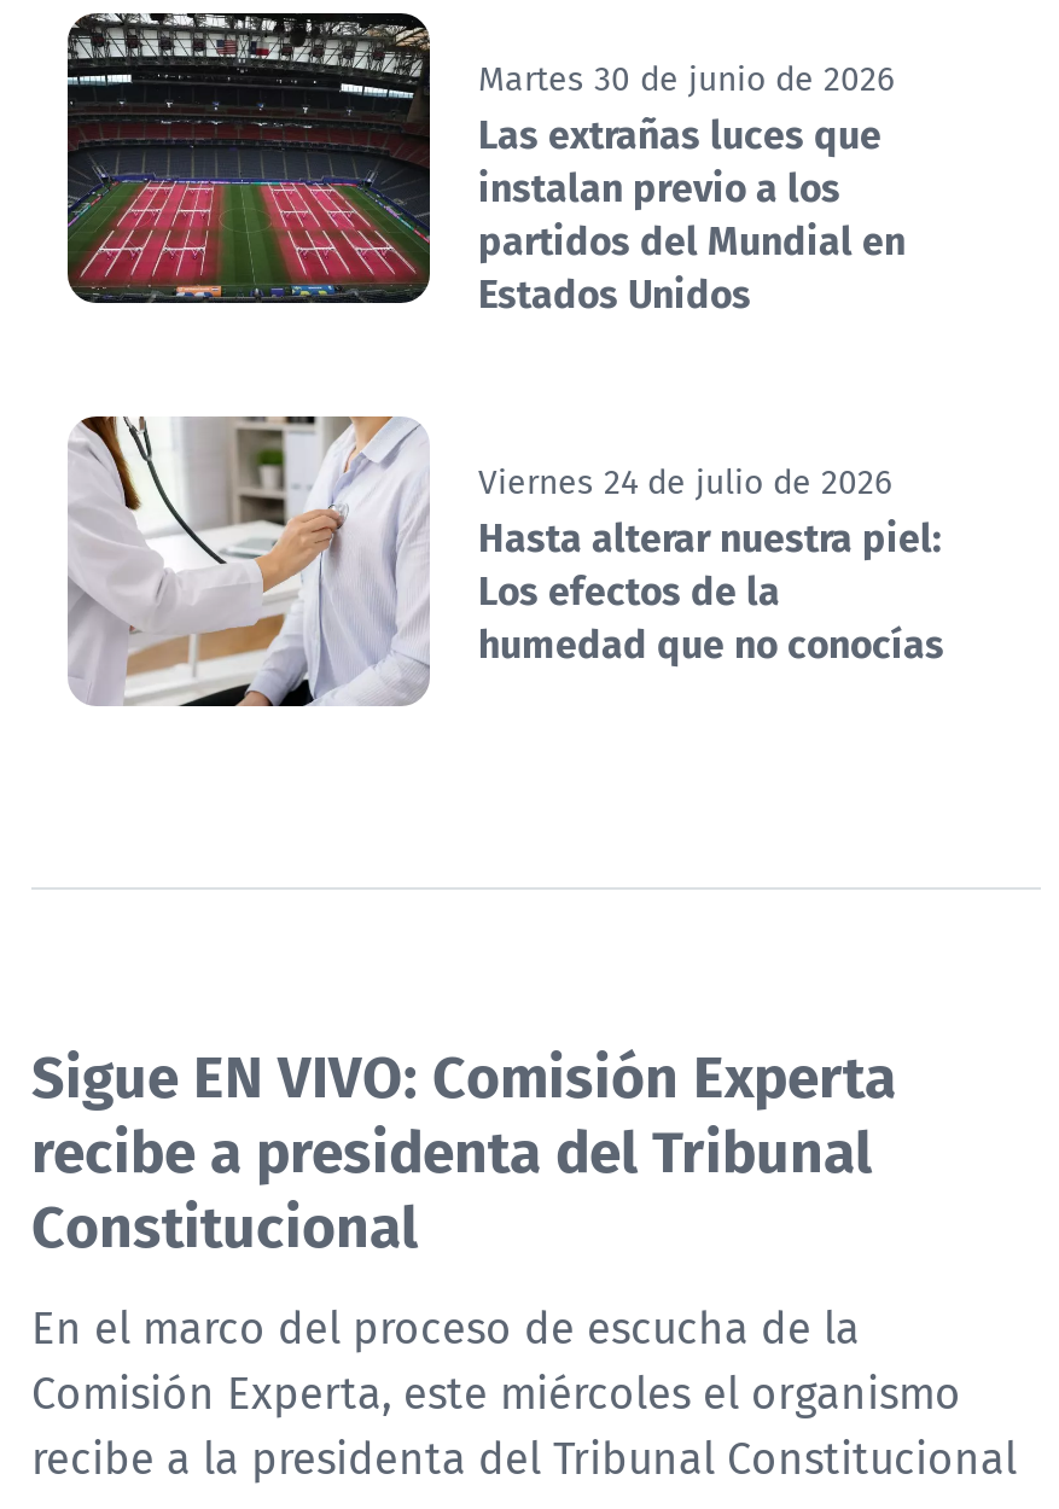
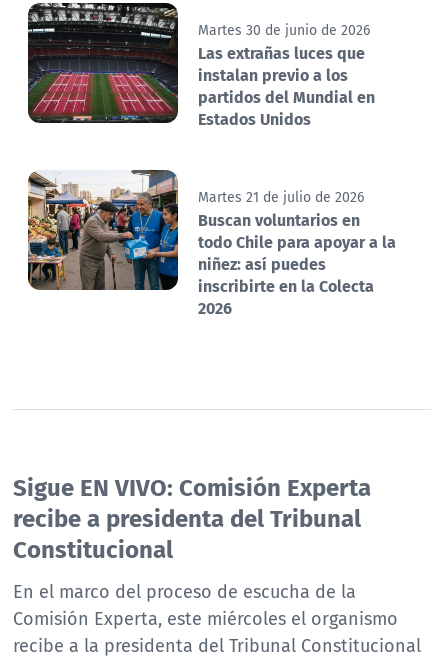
[68,414,944,709] [image] | Viernes 24 de julio de 2026 | Hasta alterar nuestra piel: | Los efectos de la | humedad que no conocías -> [27,169,396,320] [image] | Martes 21 de julio de 2026 | Buscan voluntarios en | todo Chile para apoyar a la | niñez: así puedes | inscribirte en la Colecta | 2026

